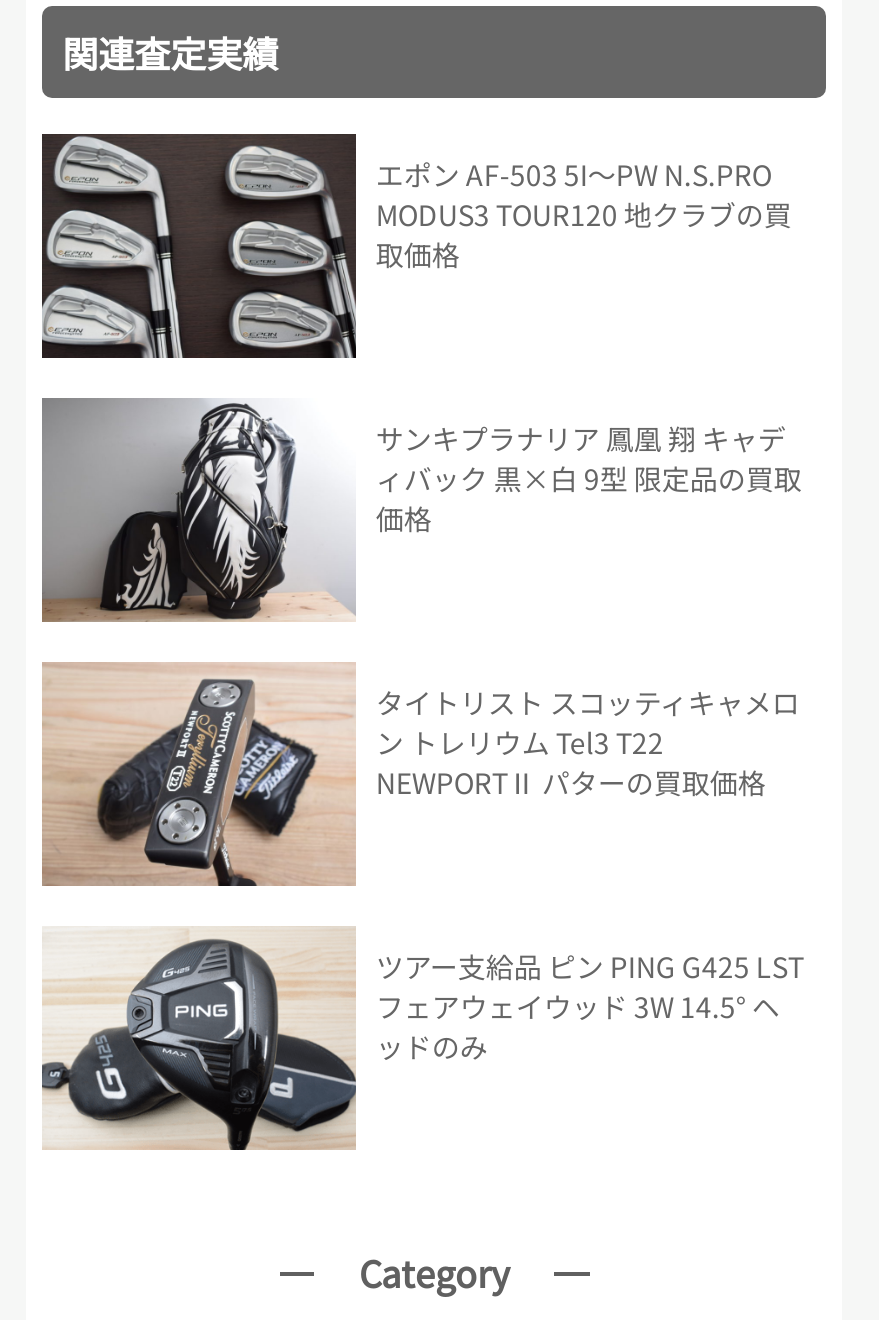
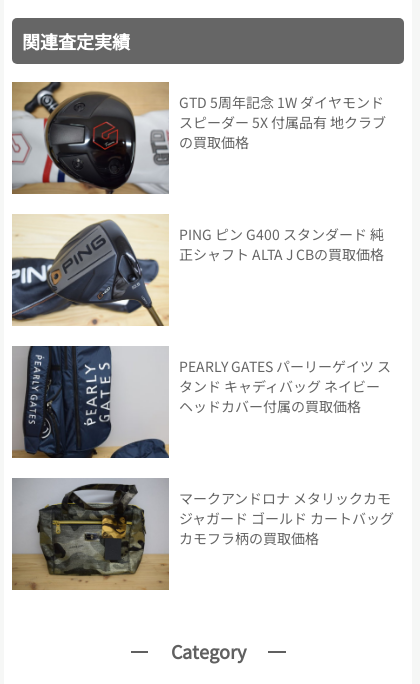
[40,132,792,360] [image] | エポン AF-503 5I～PW N.S.PRO | MODUS3 TOUR120 地クラブの買 | 取価格 -> [11,81,386,195] [image] | GTD 5周年記念 1W ダイヤモンド | スピーダー 5X 付属品有 地クラブ | の買取価格
[42,398,802,622] [image] | サンキプラナリア 鳳凰 翔 キャデ | ィバック 黒×白 9型 限定品の買取 | 価格 -> [12,214,384,327] [image] | PING ピン G400 スタンダード 純 | 正シャフト ALTA J CBの買取価格
[42,662,800,888] [image] | タイトリスト スコッティキャメロ | ン トレリウム Tel3 T22 | NEWPORTⅡ パターの買取価格 -> [12,345,391,459] [image] | PEARLY GATES パーリーゲイツ ス | タンド キャディバッグ ネイビー | ヘッドカバー付属の買取価格
[42,928,804,1152] [image] | ツアー支給品 ピン PING G425 LST | フェアウェイウッド 3W 14.5° ヘ | ッドのみ -> [11,478,394,591] [image] | マークアンドロナ メタリックカモ | ジャガード ゴールド カートバッグ | カモフラ柄の買取価格

